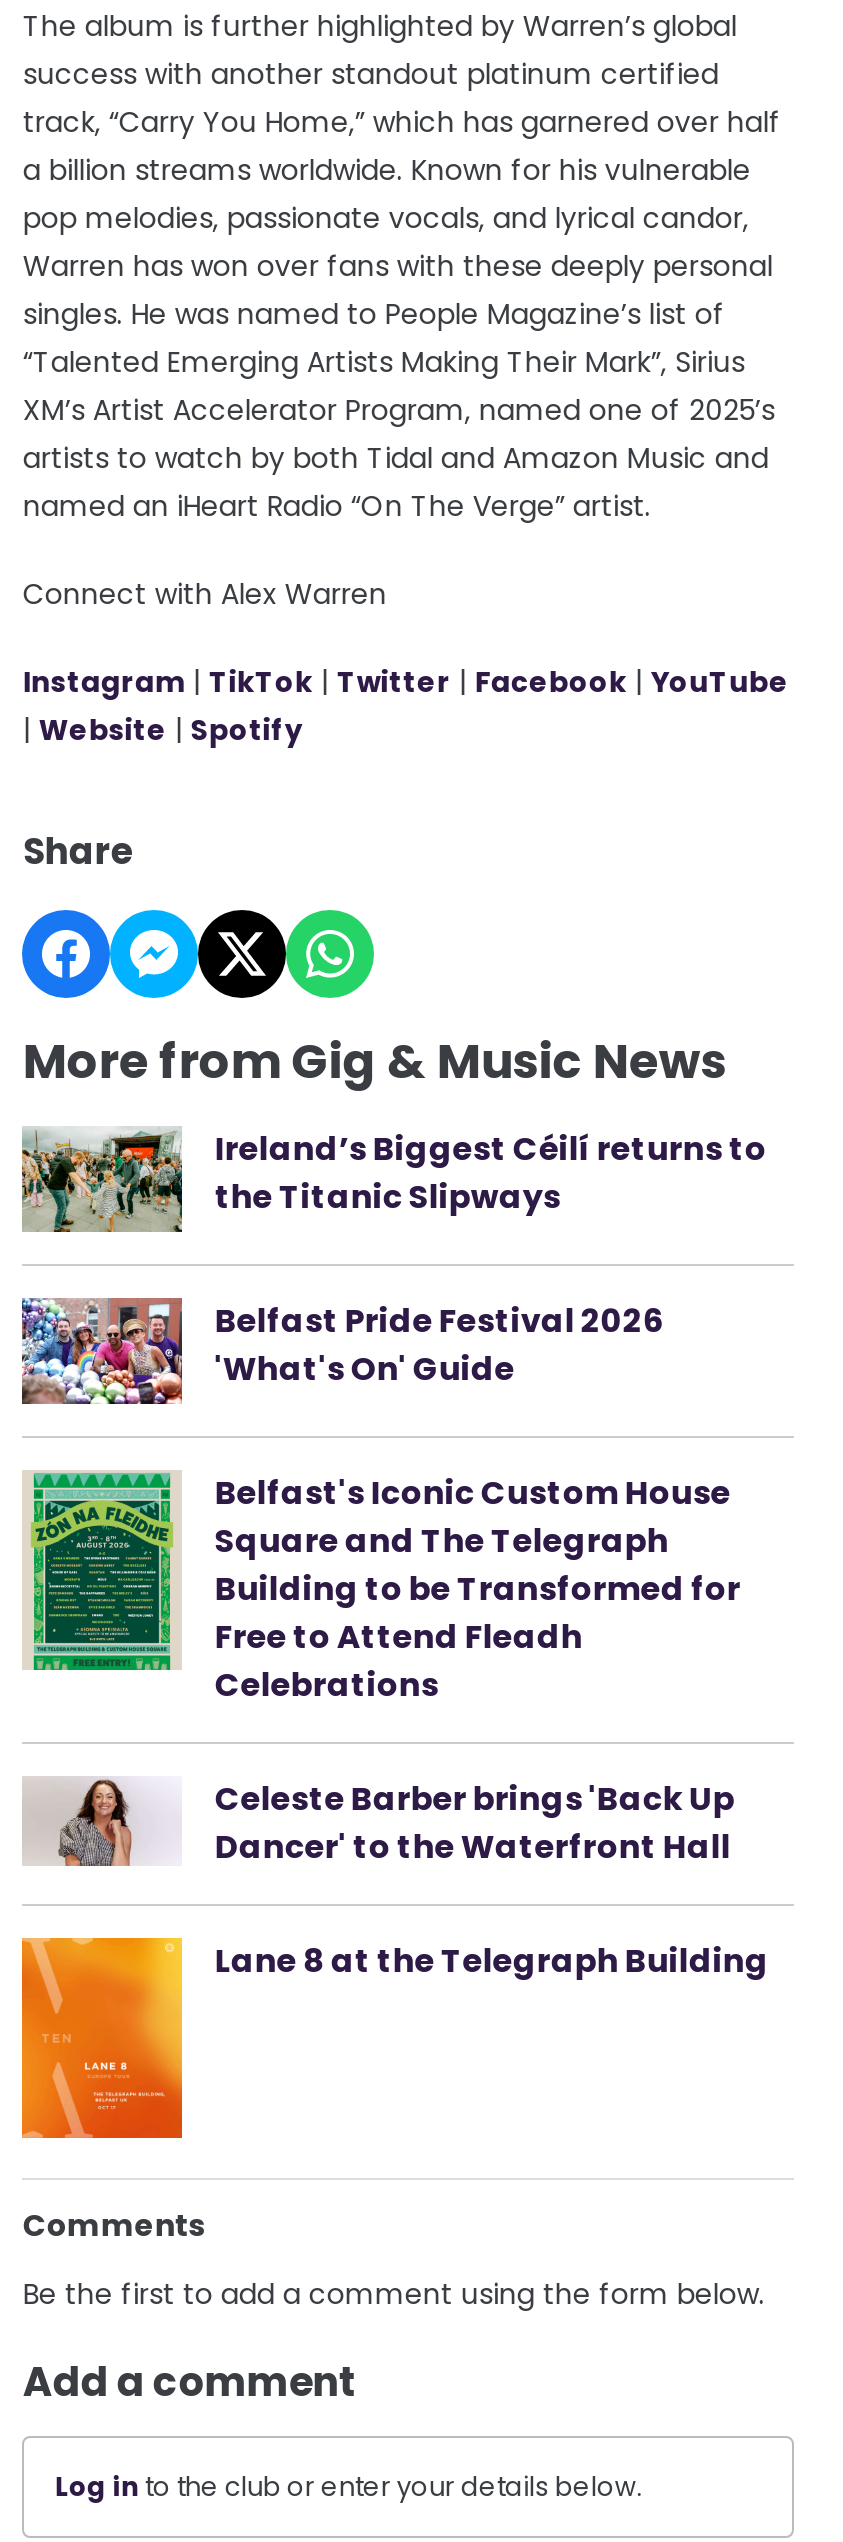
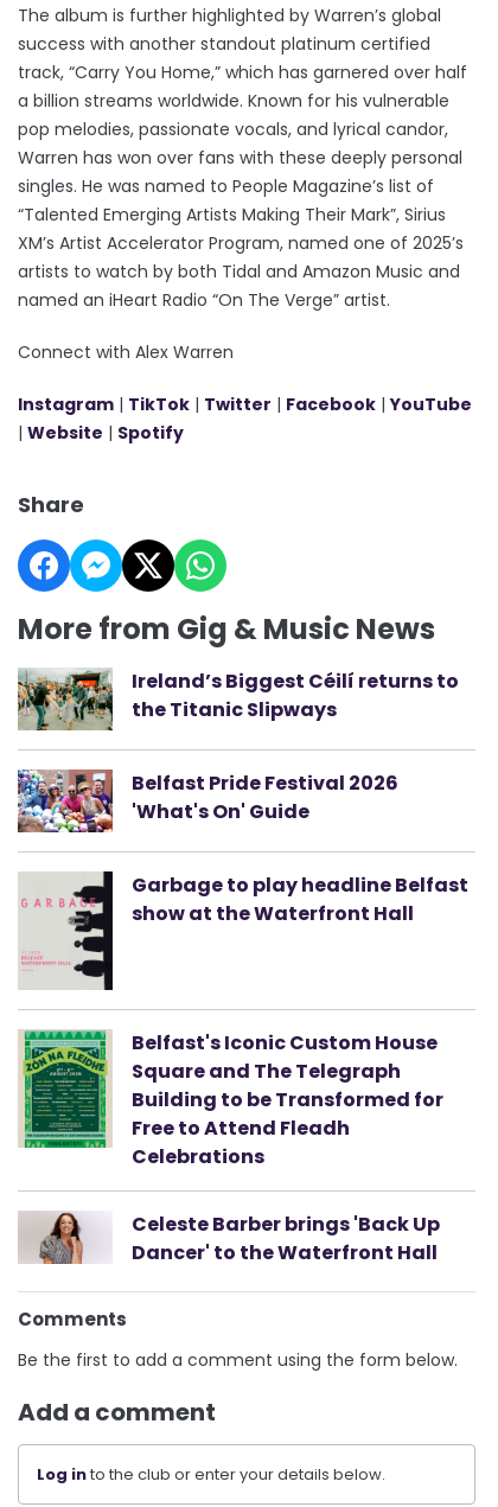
none -> [21,870,469,991] [image] | Garbage to play headline Belfast | show at the Waterfront Hall
moved [30,1470,741,1871] -> [23,1029,444,1267]: [image] | Belfast's Iconic Custom House | Square and The Telegraph | Building to be Transformed for | Free to Attend Fleadh | Celebrations | Celeste Barber brings 'Back Up | Dancer' to the Waterfront Hall
[20,1936,769,2140] [image] | Lane 8 at the Telegraph Building -> none

